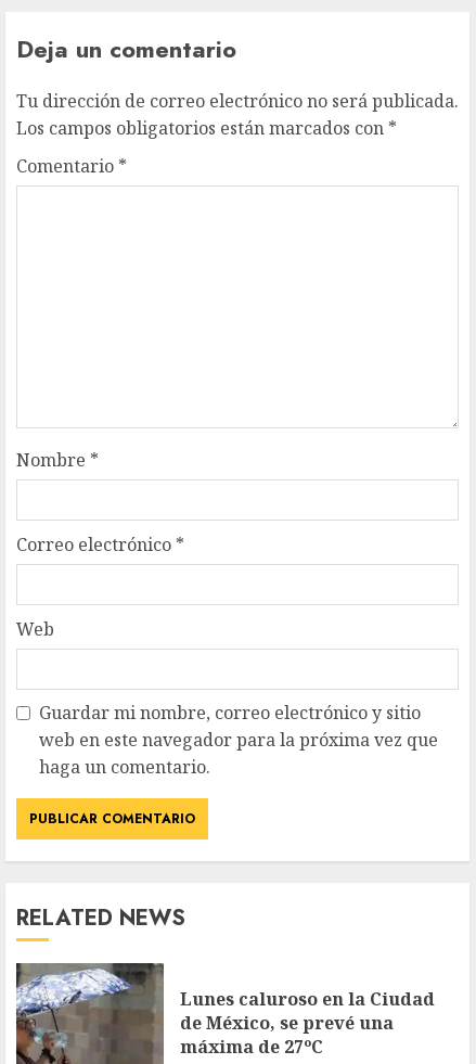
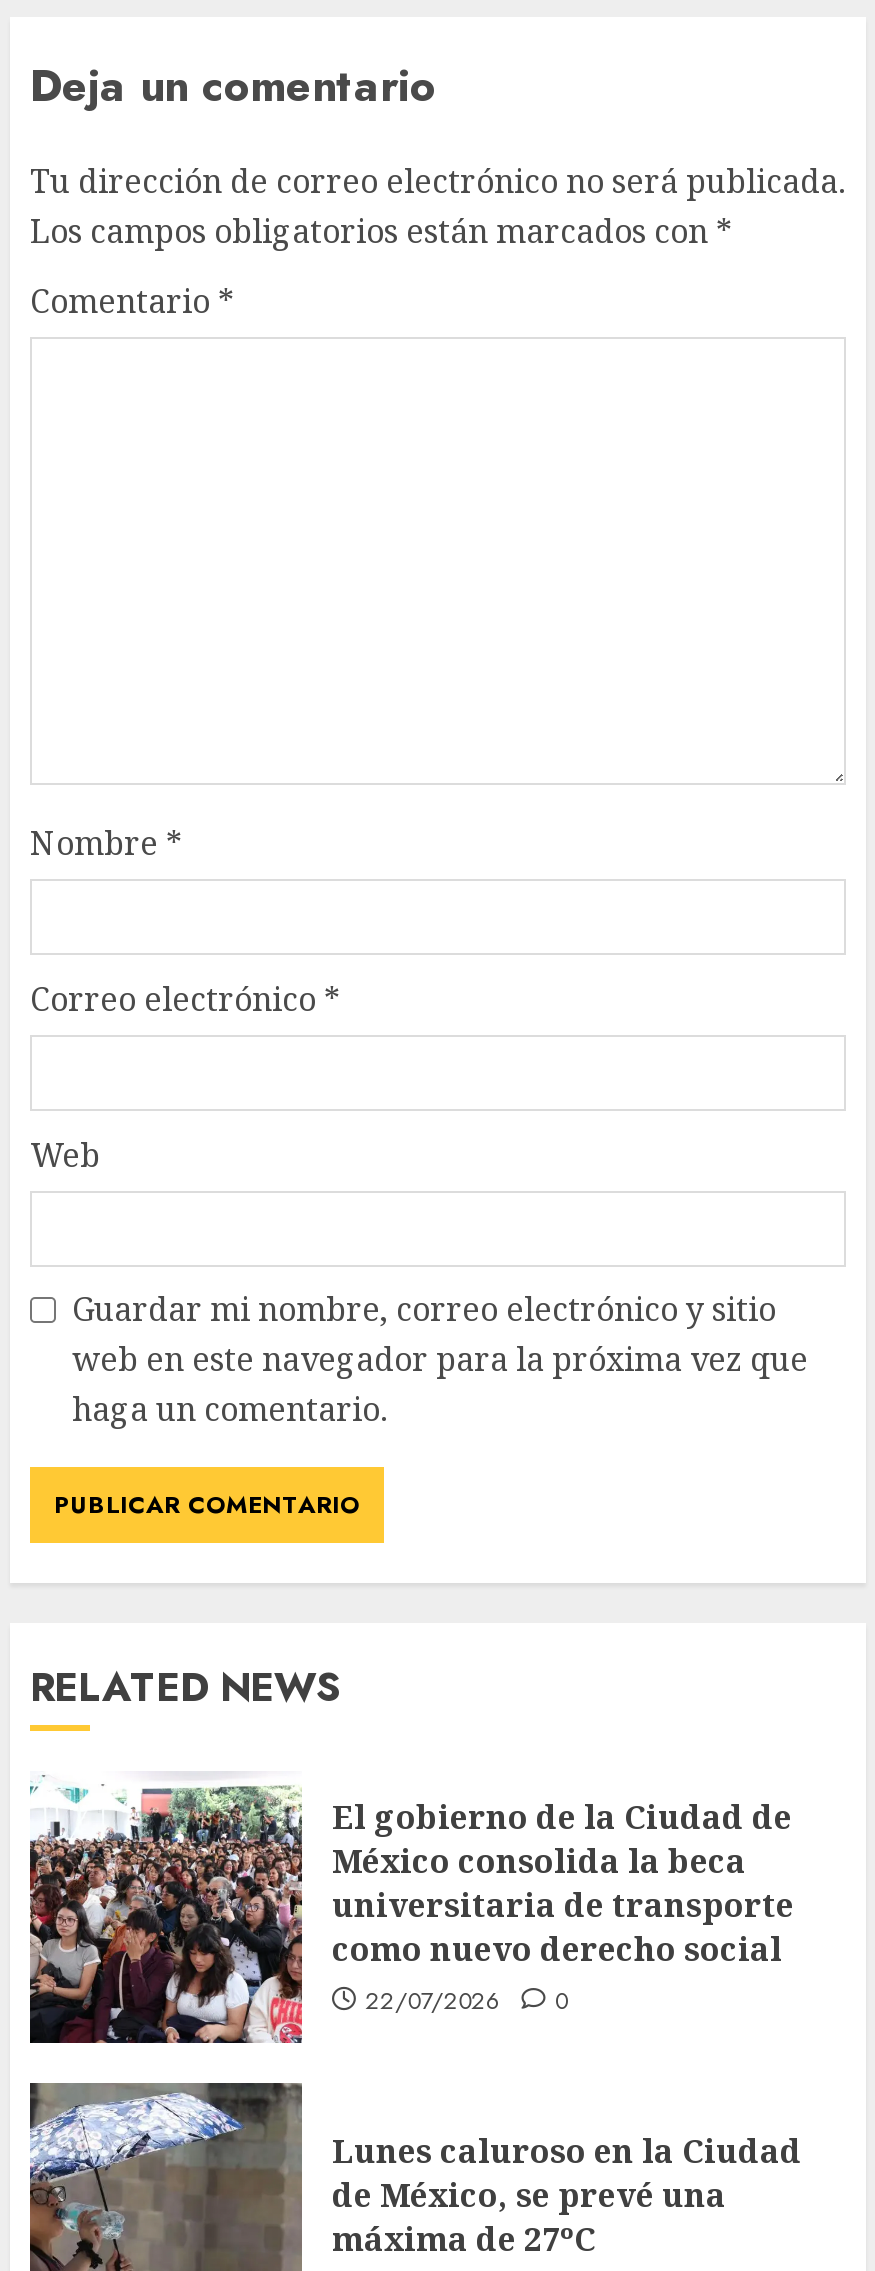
none -> [28,1775,794,2045] [image] | El gobierno de la Ciudad de | México consolida la beca | universitaria de transporte | como nuevo derecho social | 22/07/2026 | 0

